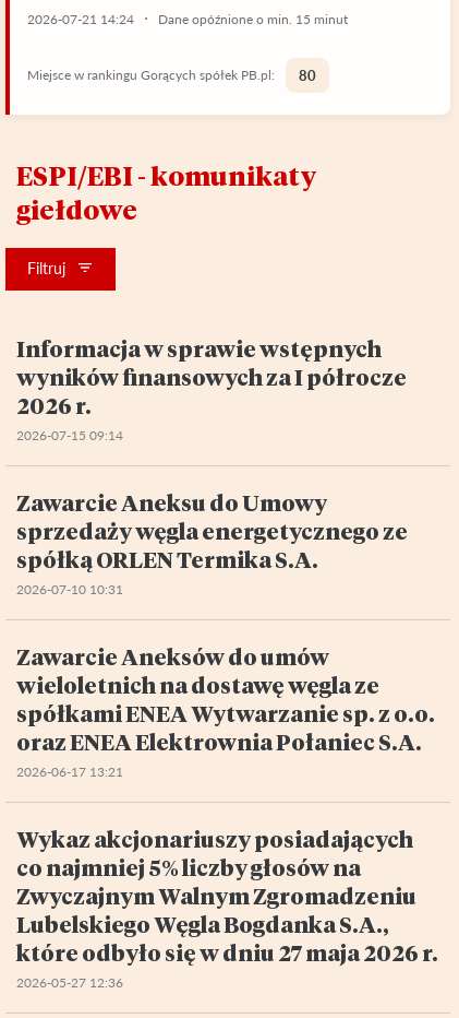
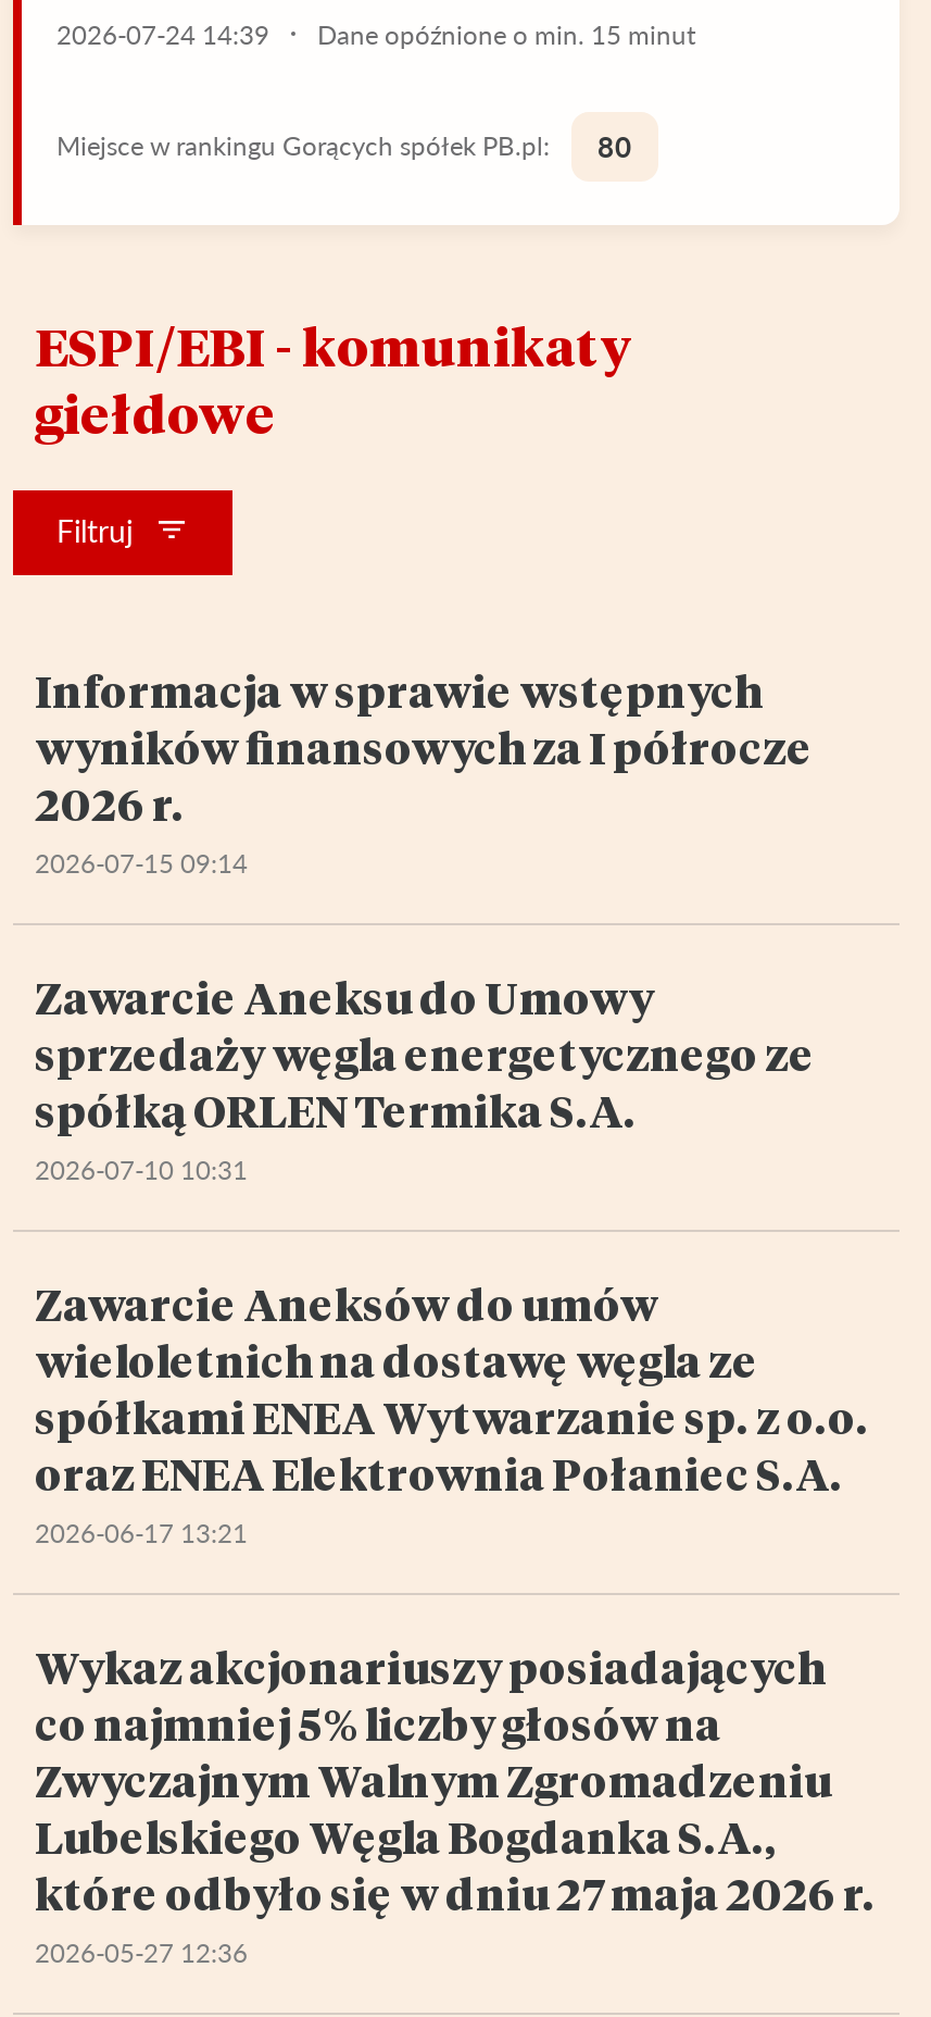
[27,10,348,27] 2026-07-21 14:24 Dane opóźnione o min. 15 minut -> [56,18,695,50] 2026-07-24 14:39 Dane opóźnione o min. 15 minut

